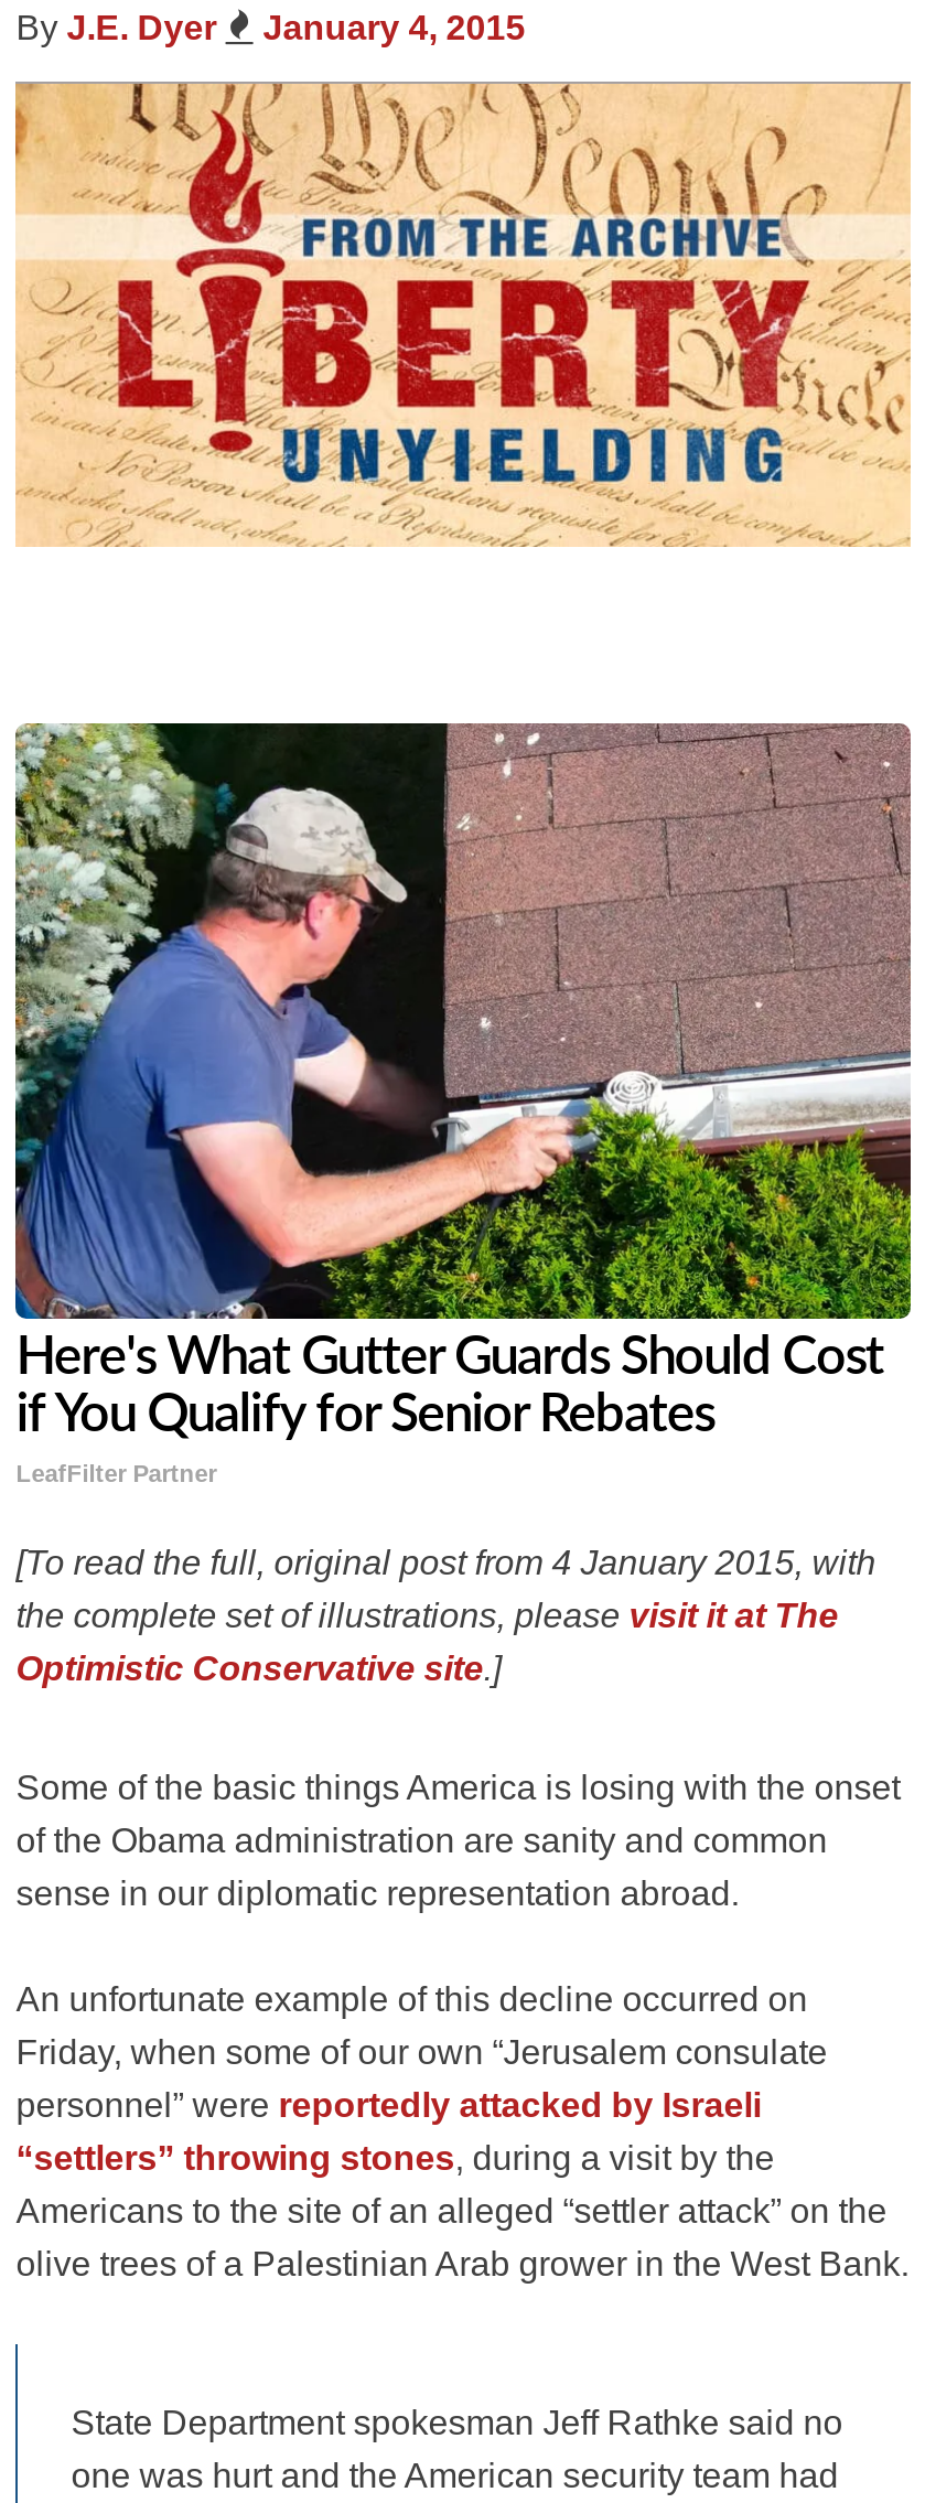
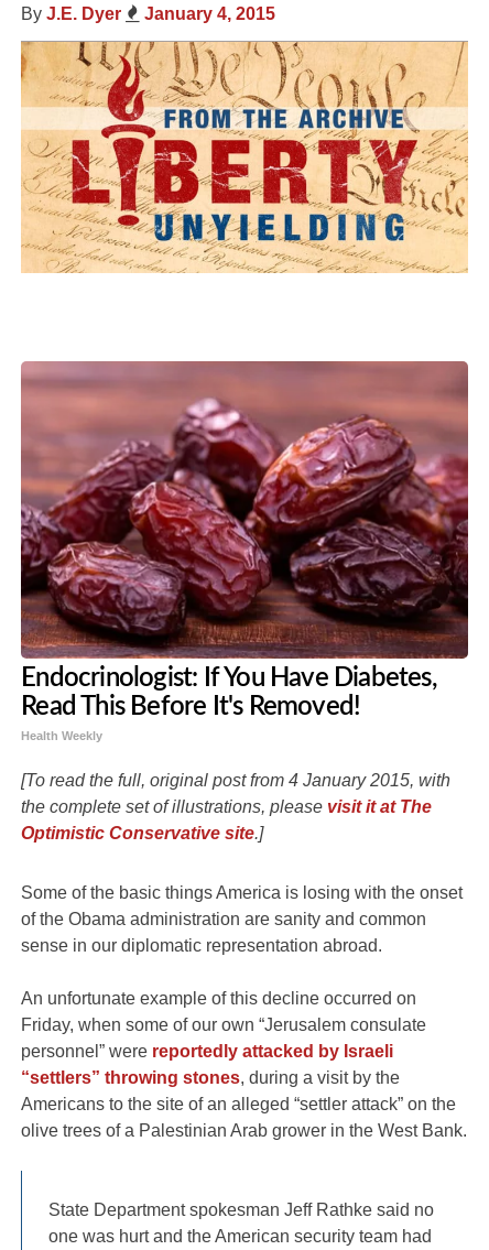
[13,721,913,1487] [image] | Here's What Gutter Guards Should Cost | if You Qualify for Senior Rebates | LeafFilter Partner -> [20,360,469,743] [image] | Endocrinologist: If You Have Diabetes, | Read This Before It's Removed! | Health Weekly

